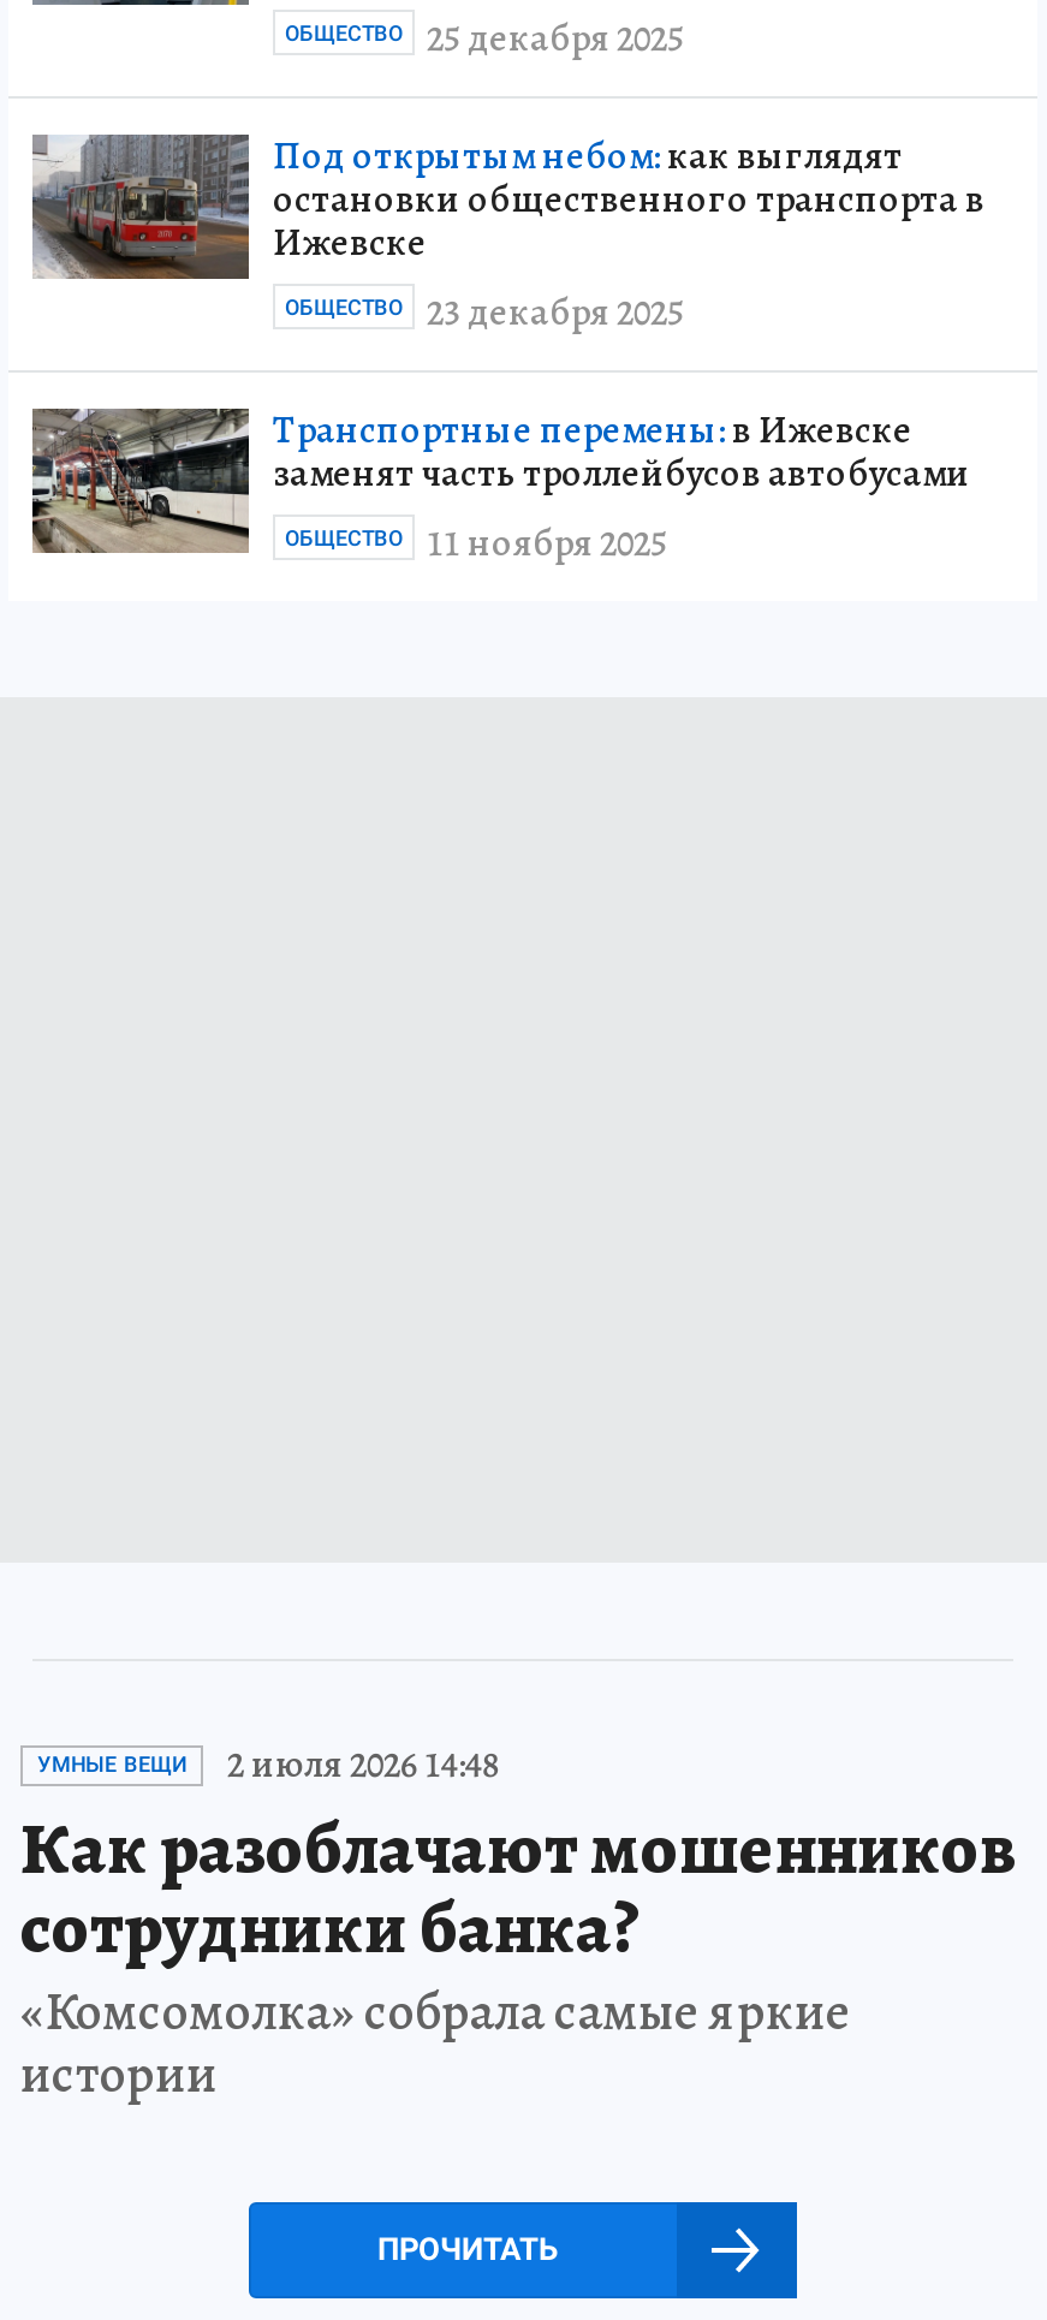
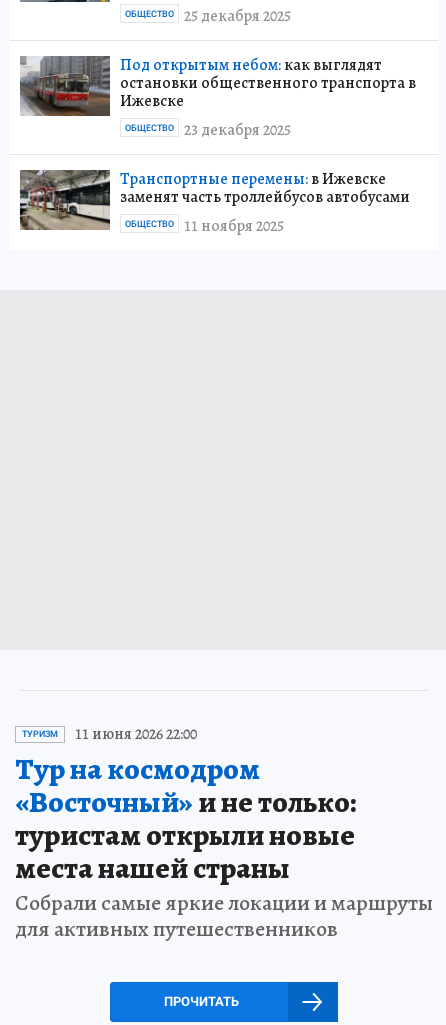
[20,1739,1018,2111] УМНЫЕ ВЕЩИ | 2 июля 2026 14:48 | Как разоблачают мошенников | сотрудники банка? | «Комсомолка» собрала самые яркие | истории -> [15,723,433,944] ТУРИЗМ | 11 июня 2026 22:00 | Тур на космодром | «Восточный»и не только: | туристам открыли новые | места нашей страны | Собрали самые яркие локации и маршруты | для активных путешественников

